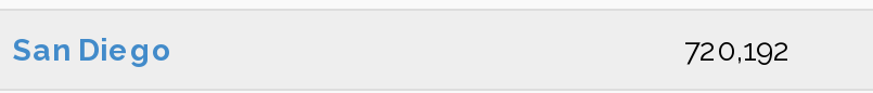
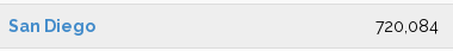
[684,32,791,67] 720,192 -> [375,17,438,36] 720,084

